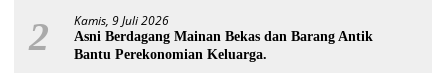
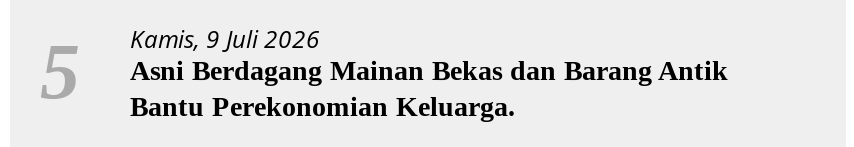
[29,12,377,62] 2 Kamis, 9 Juli 2026 Asni Berdagang Mainan Bekas dan Barang Antik Bantu Perekonomian Keluarga. -> [40,22,736,122] 5 Kamis, 9 Juli 2026 Asni Berdagang Mainan Bekas dan Barang Antik Bantu Perekonomian Keluarga.

